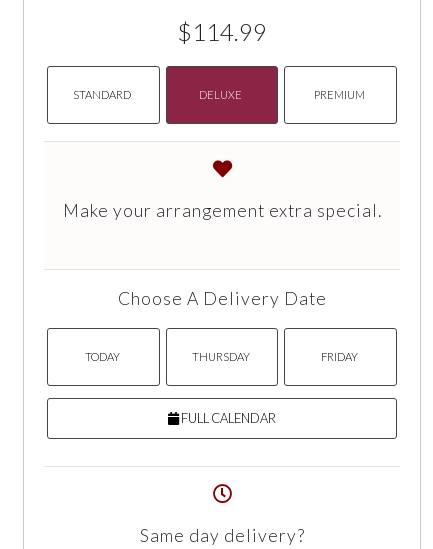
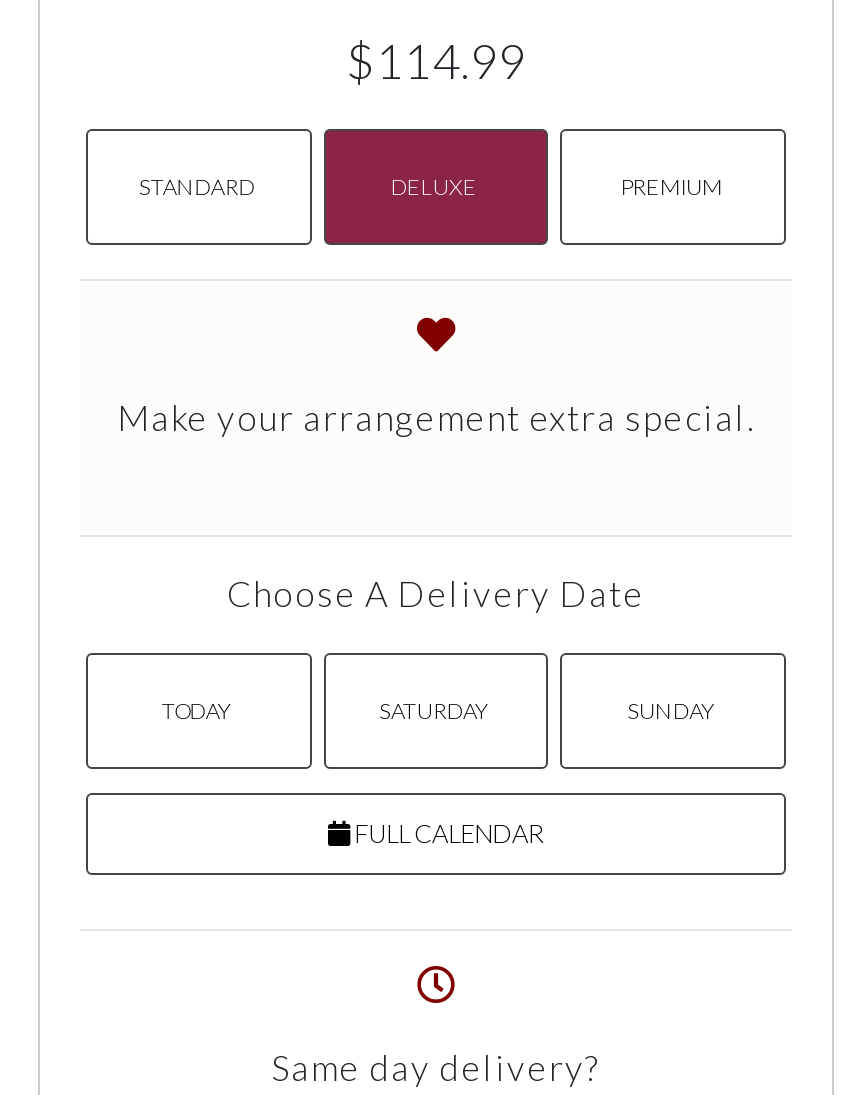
[192,350,358,363] THURSDAY | FRIDAY -> [379,696,715,722] SATURDAY | SUNDAY

